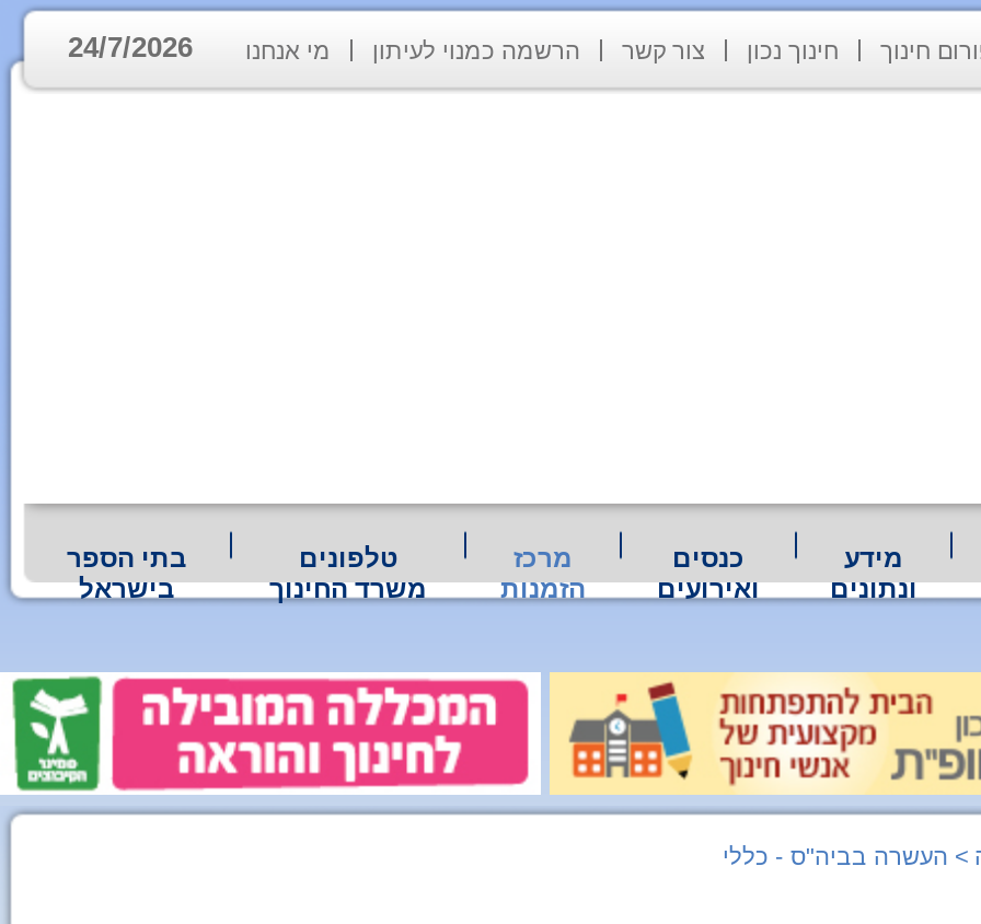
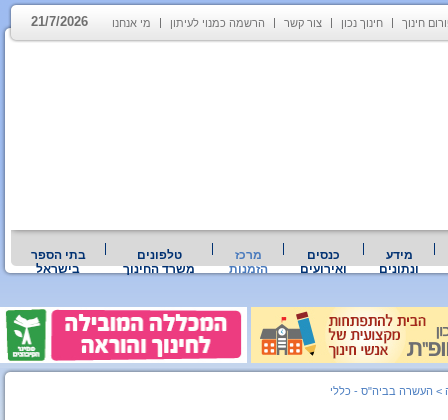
[68,31,193,63] 24/7/2026 -> [31,14,88,29] 21/7/2026

